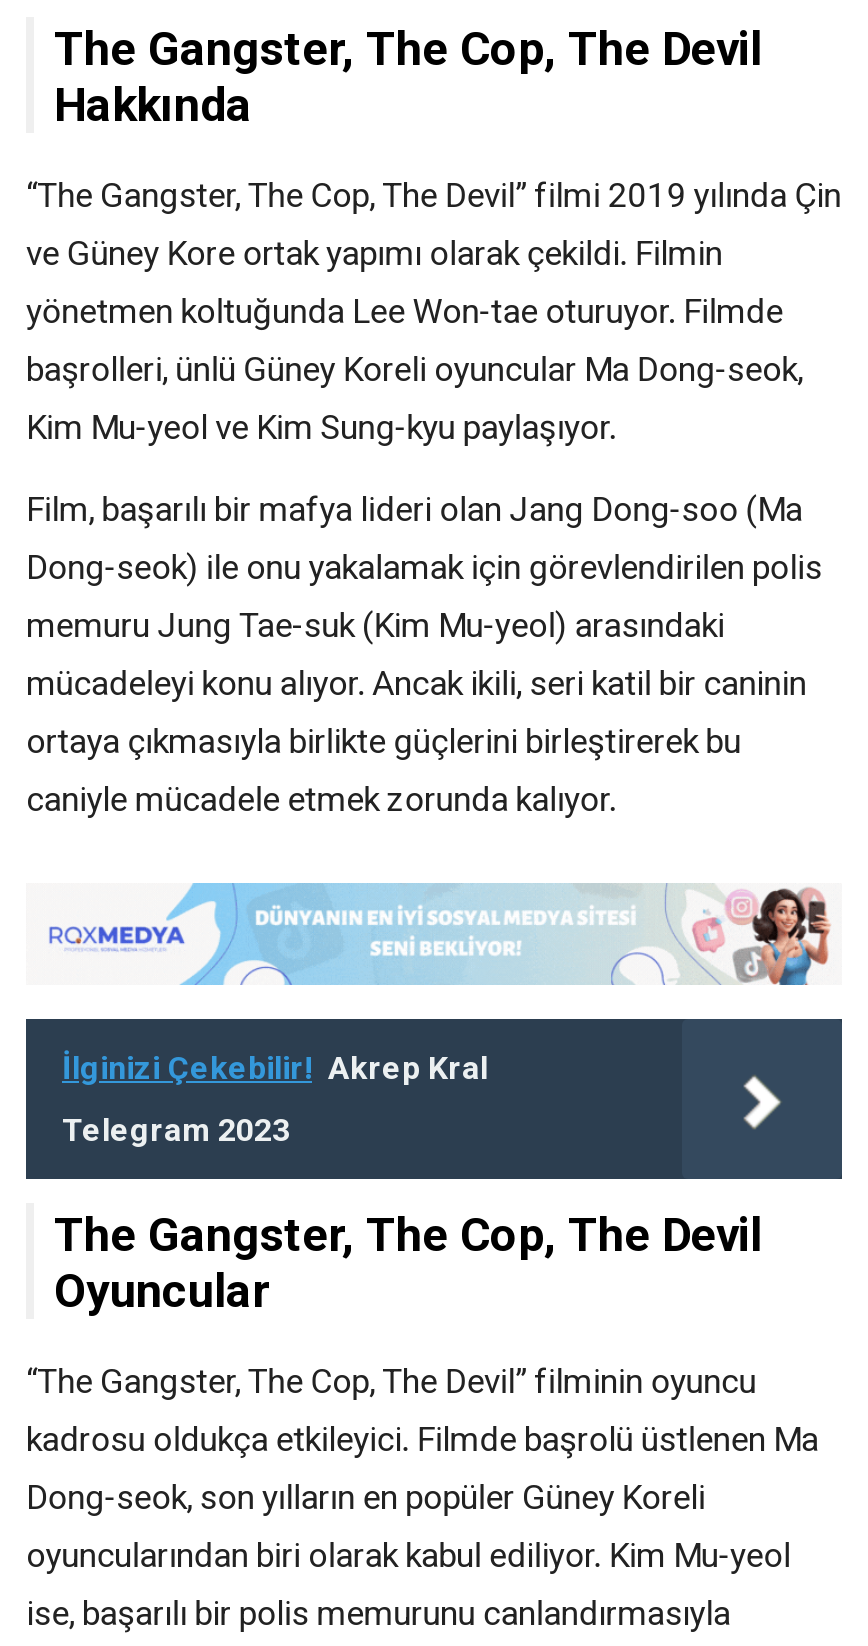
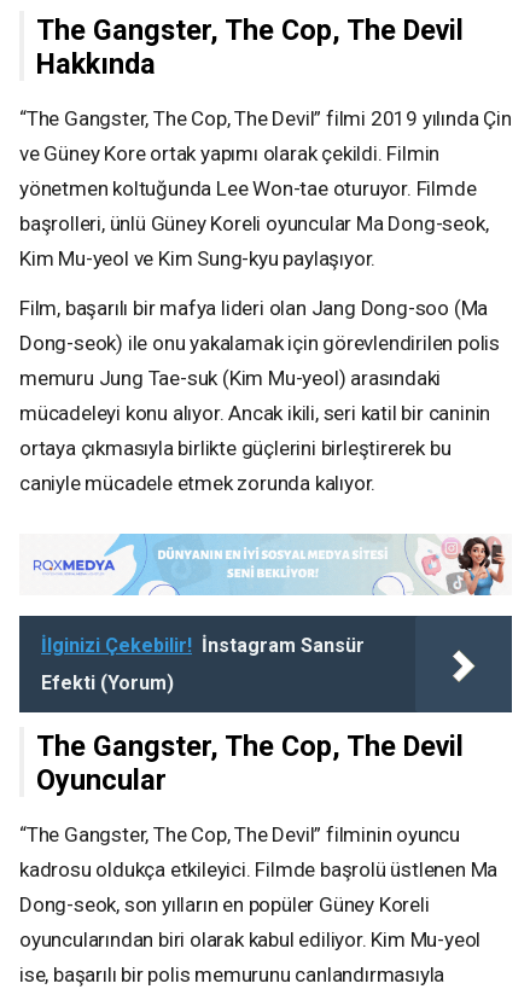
[62,1048,488,1086] İlginizi Çekebilir! Akrep Kral -> [41,634,365,657] İlginizi Çekebilir! İnstagram Sansür
[62,1110,290,1148] Telegram 2023 -> [41,671,174,694] Efekti (Yorum)

